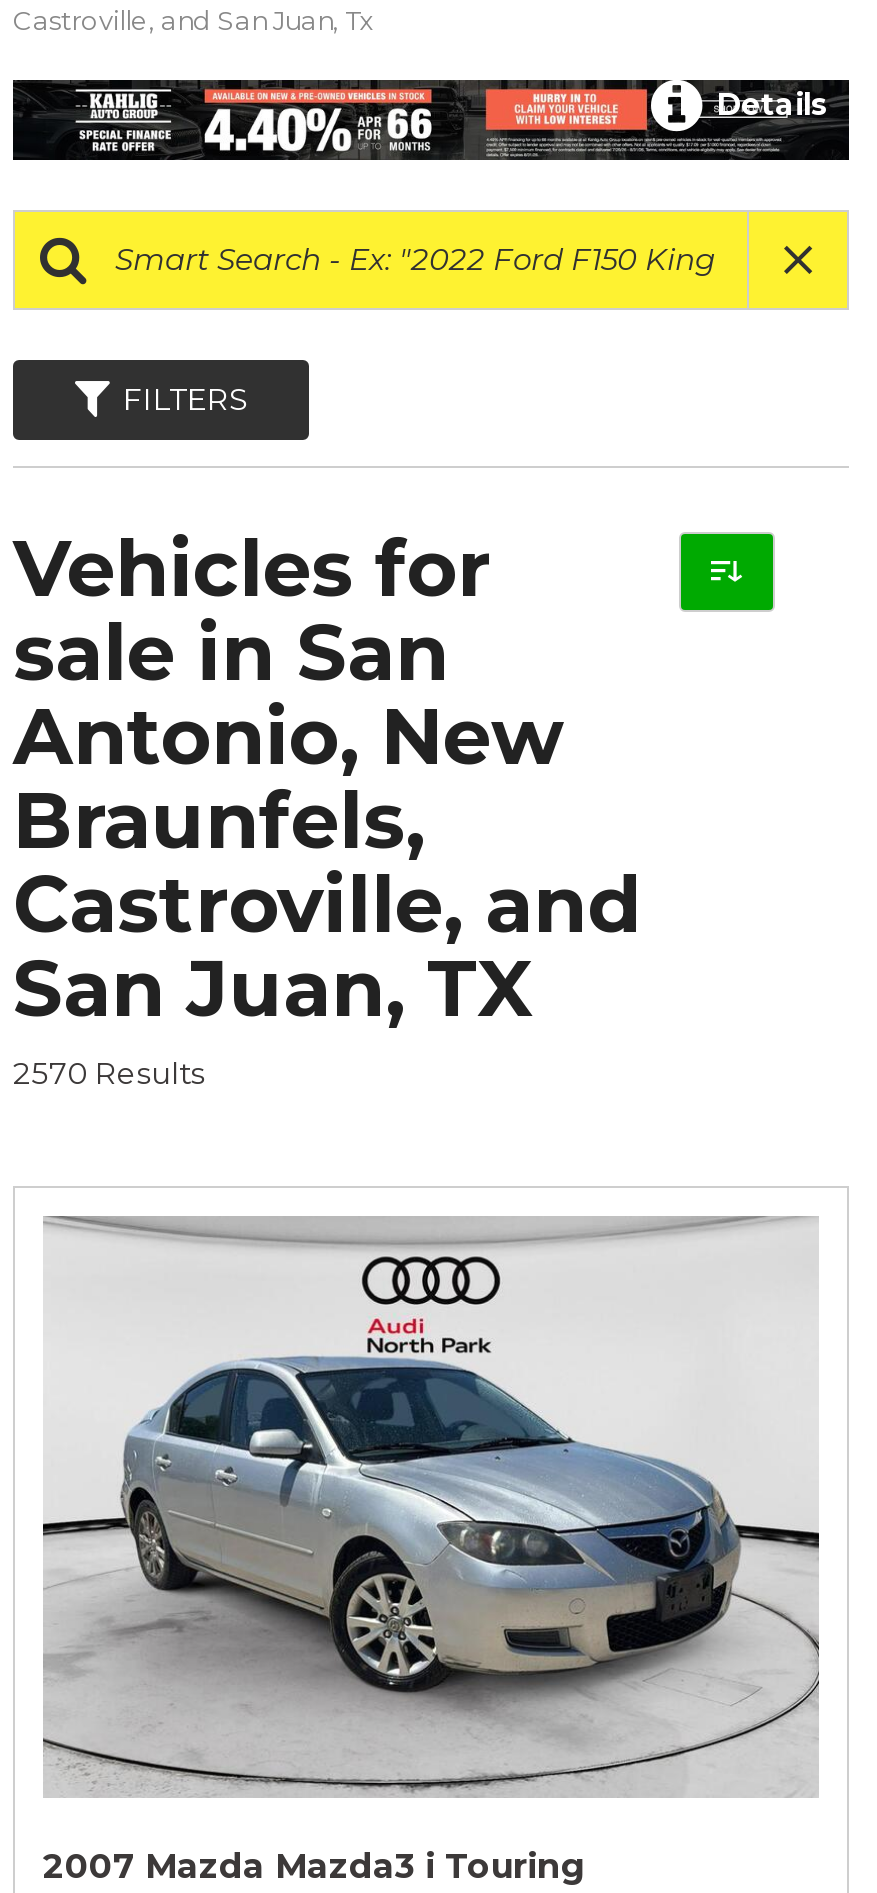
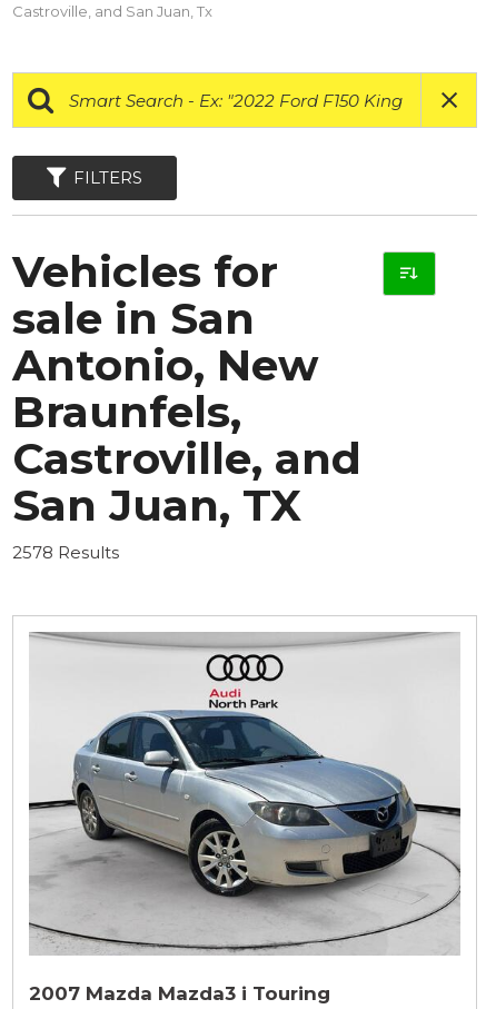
[709,86,829,124] Details -> none
[13,1053,205,1091] 2570 Results -> [12,542,119,563] 2578 Results

